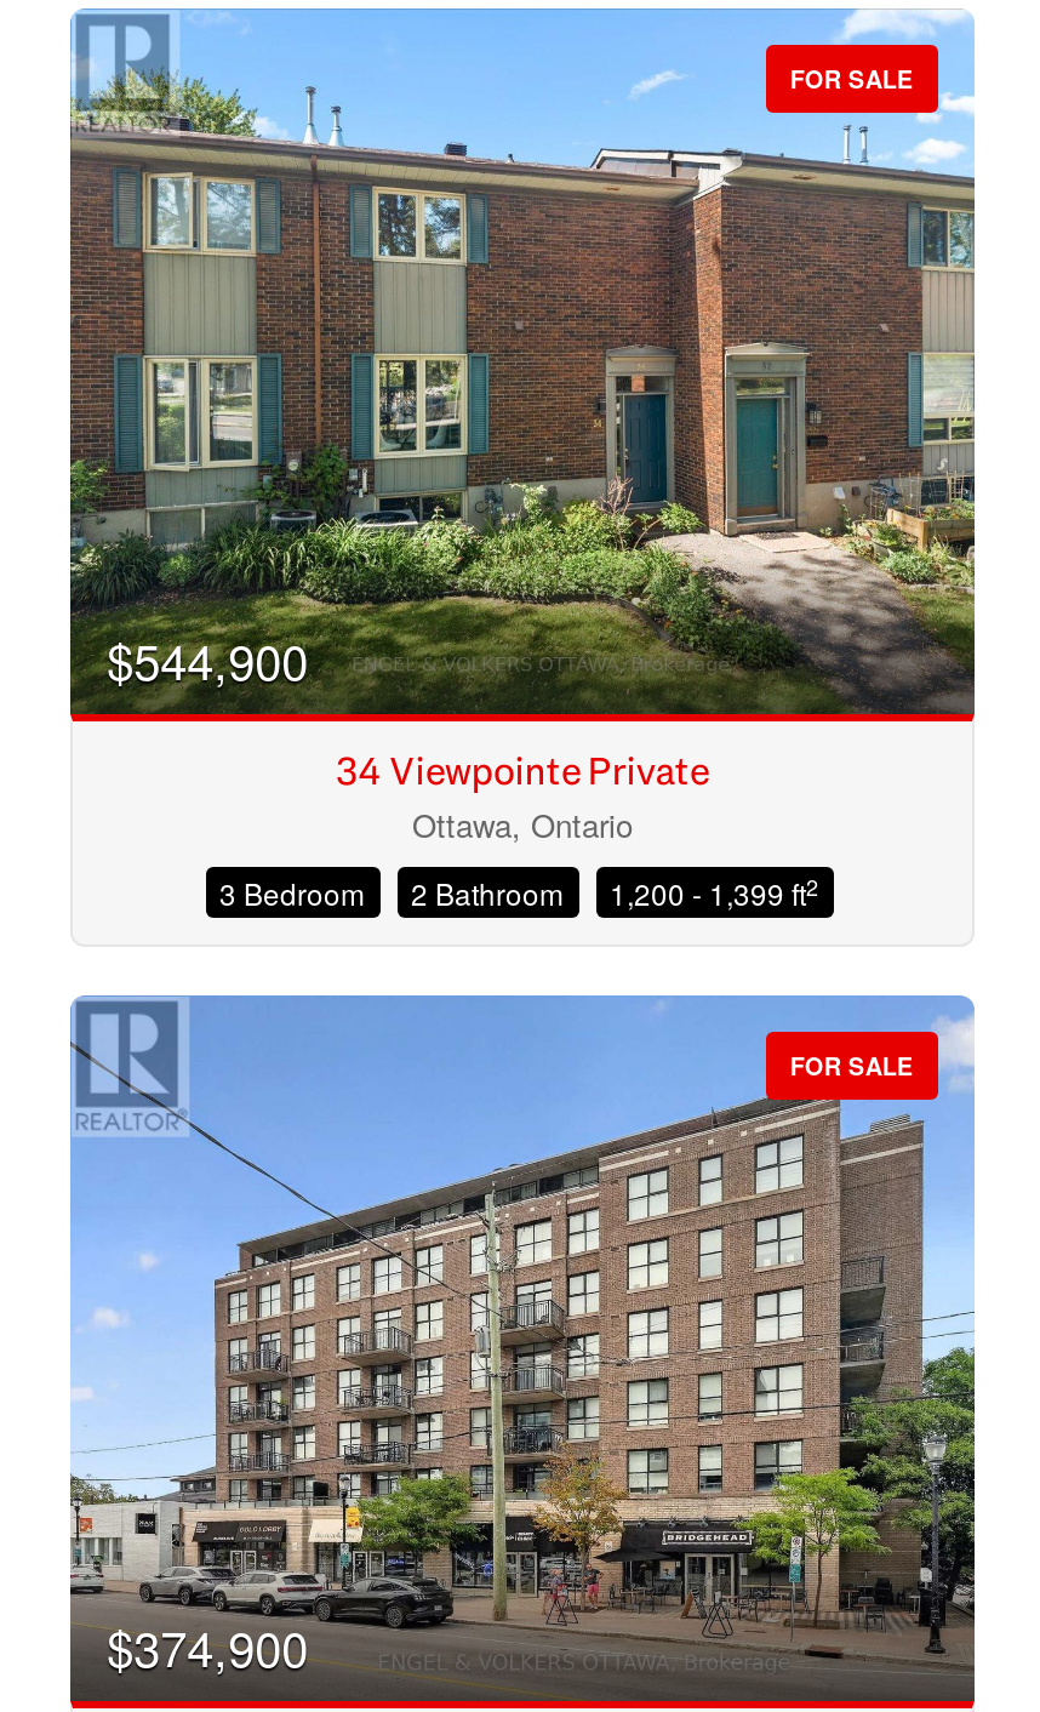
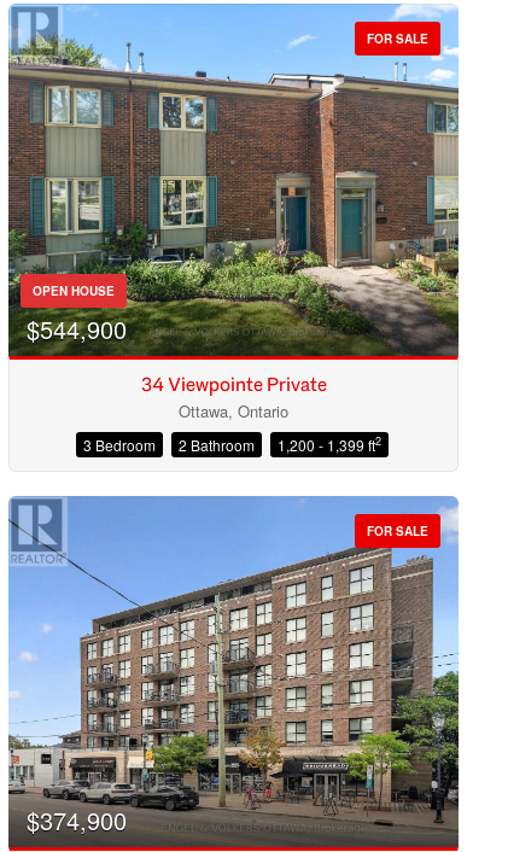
none -> [33,282,115,299] OPEN HOUSE

